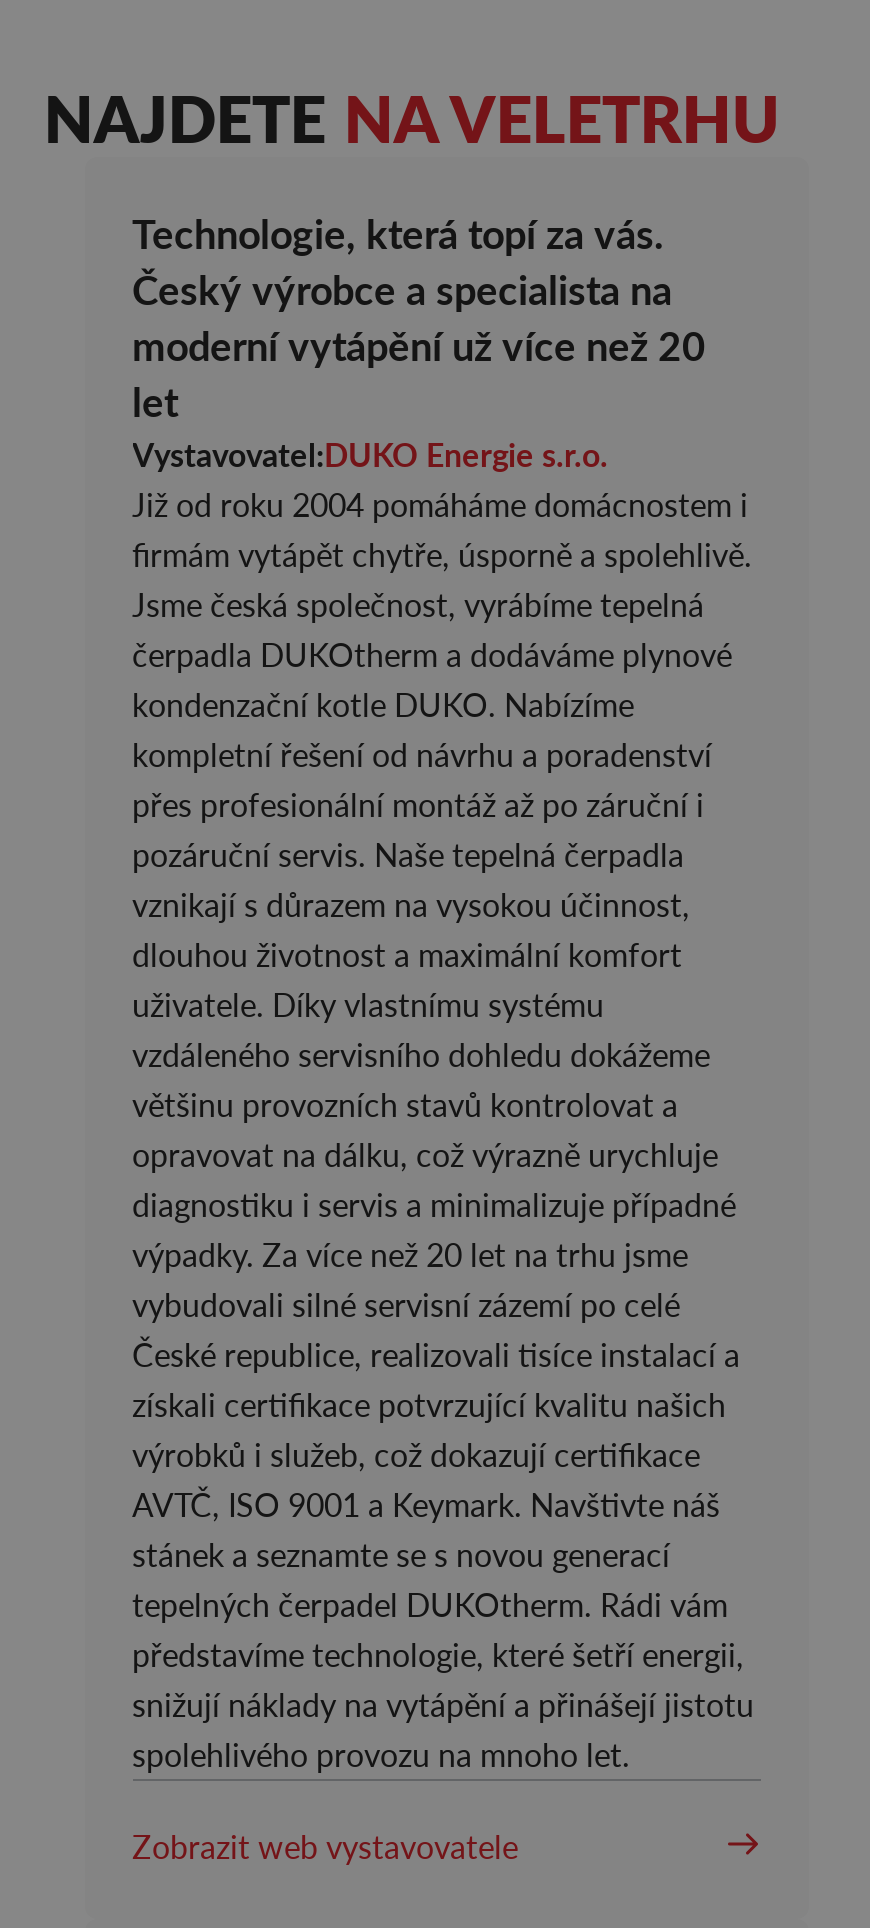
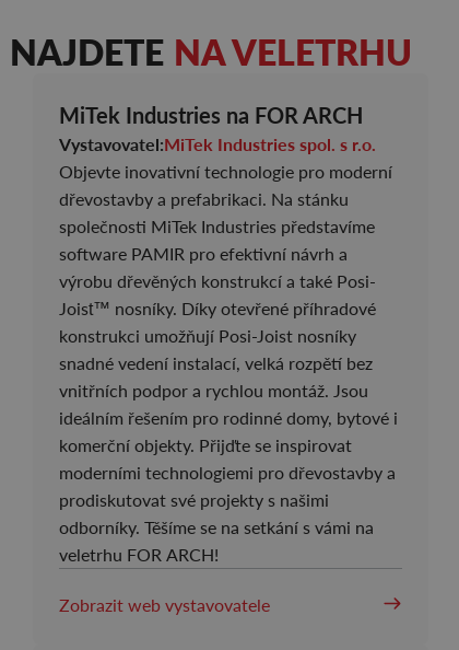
[132,205,754,1775] Technologie, která topí za vás. | Český výrobce a specialista na | moderní vytápění už více než 20 | let | Vystavovatel:DUKO Energie s.r.o. | Již od roku 2004 pomáháme domácnostem i | firmám vytápět chytře, úsporně a spolehlivě. | Jsme česká společnost, vyrábíme tepelná | čerpadla DUKOtherm a dodáváme plynové | kondenzační kotle DUKO. Nabízíme | kompletní řešení od návrhu a poradenství | přes profesionální montáž až po záruční i | pozáruční servis. Naše tepelná čerpadla | vznikají s důrazem na vysokou účinnost, | dlouhou životnost a maximální komfort | uživatele. Díky vlastnímu systému | vzdáleného servisního dohledu dokážeme | většinu provozních stavů kontrolovat a | opravovat na dálku, což výrazně urychluje | diagnostiku i servis a minimalizuje případné | výpadky. Za více než 20 let na trhu jsme | vybudovali silné servisní zázemí po celé | České republice, realizovali tisíce instalací a | získali certifikace potvrzující kvalitu našich | výrobků i služeb, což dokazují certifikace | AVTČ, ISO 9001 a Keymark. Navštivte náš | stánek a seznamte se s novou generací | tepelných čerpadel DUKOtherm. Rádi vám | představíme technologie, které šetří energii, | snižují náklady na vytápění a přinášejí jistotu | spolehlivého provozu na mnoho let. -> [58,99,397,566] MiTek Industries na FOR ARCH | Vystavovatel:MiTek Industries spol. s r.o. | Objevte inovativní technologie pro moderní | dřevostavby a prefabrikaci. Na stánku | společnosti MiTek Industries představíme | software PAMIR pro efektivní návrh a | výrobu dřevěných konstrukcí a také Posi- | Joist™ nosníky. Díky otevřené příhradové | konstrukci umožňují Posi-Joist nosníky | snadné vedení instalací, velká rozpětí bez | vnitřních podpor a rychlou montáž. Jsou | ideálním řešením pro rodinné domy, bytové i | komerční objekty. Přijďte se inspirovat | moderními technologiemi pro dřevostavby a | prodiskutovat své projekty s našimi | odborníky. Těšíme se na setkání s vámi na | veletrhu FOR ARCH!

